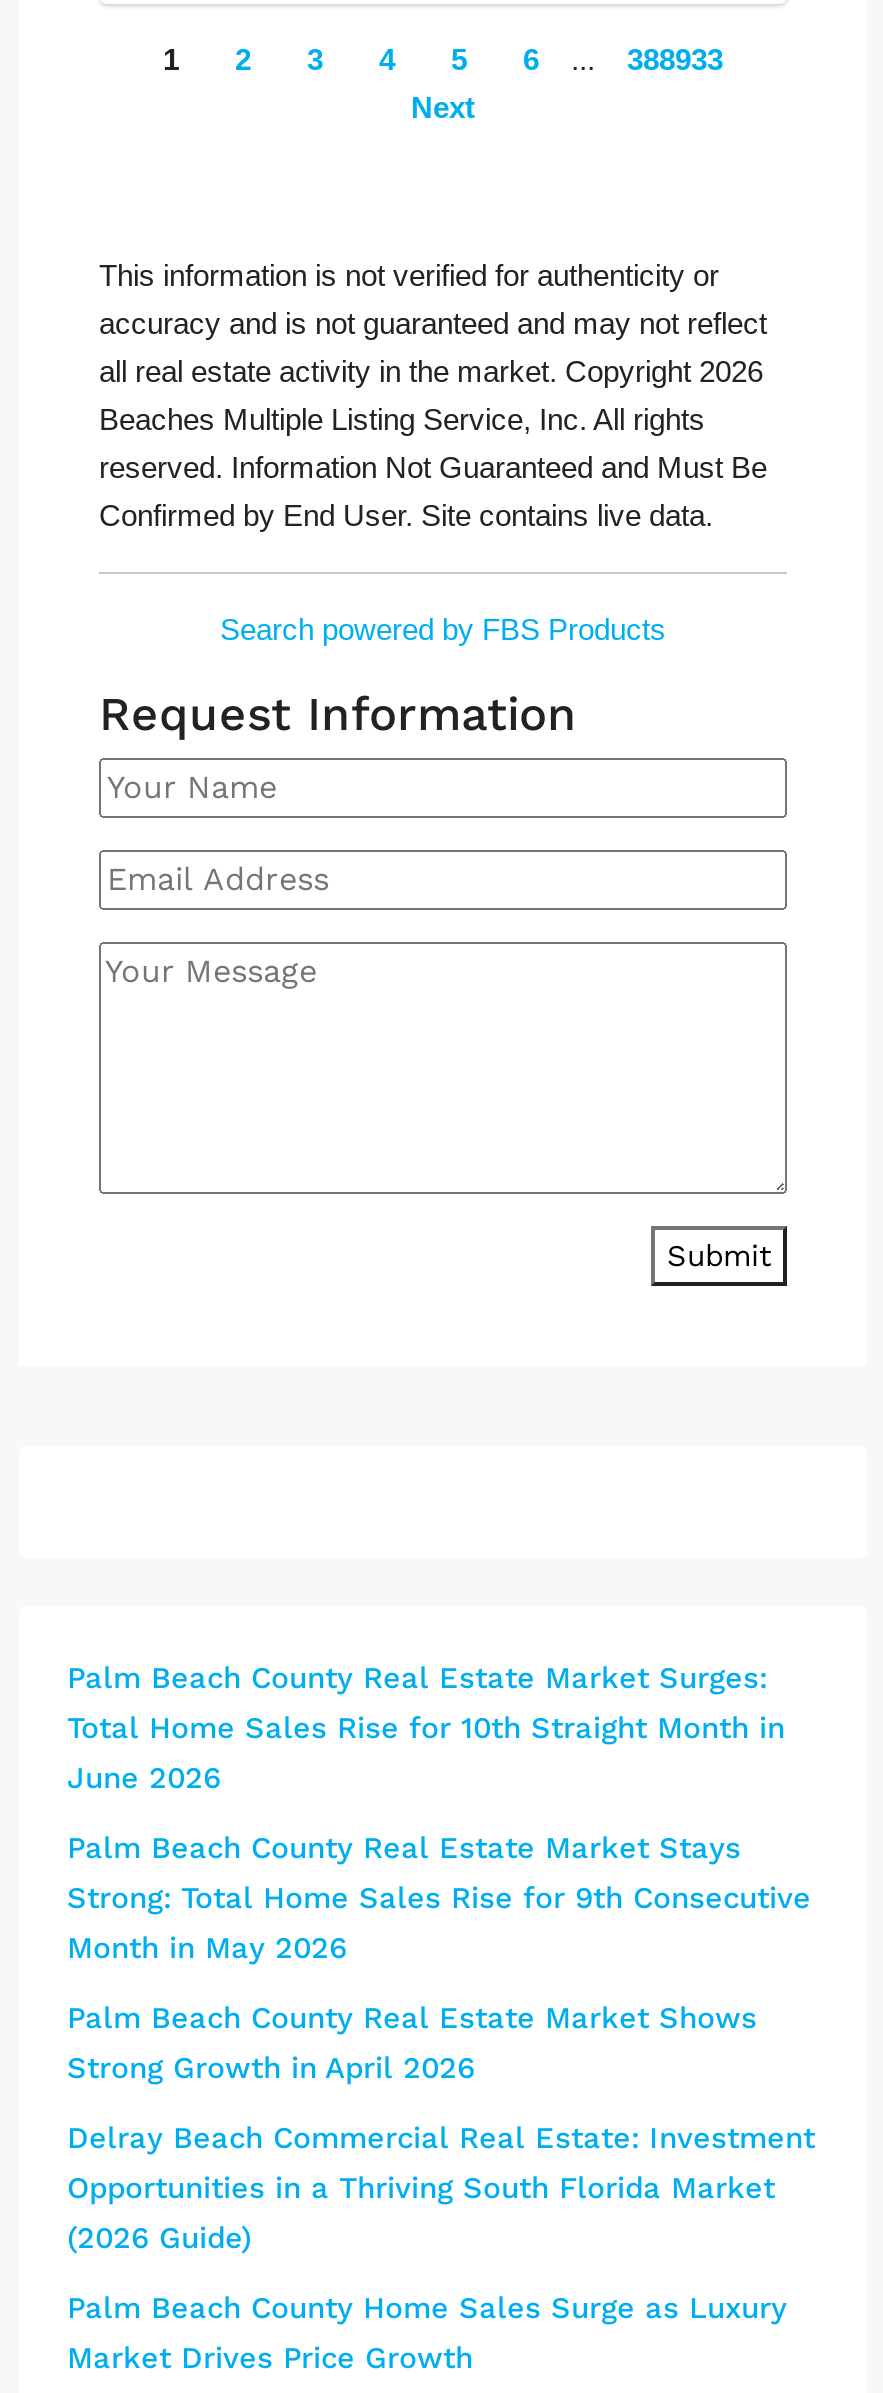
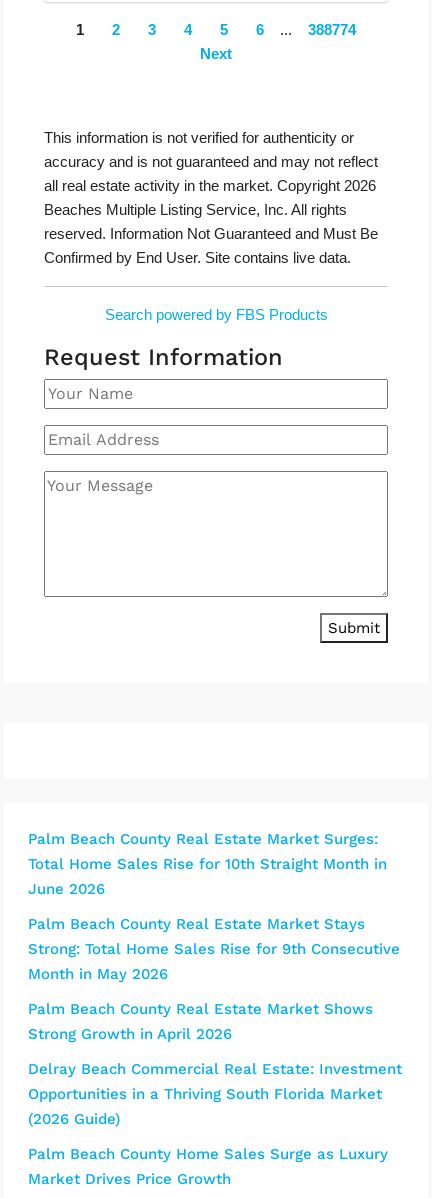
[627,42,723,76] 388933 -> [308,21,356,38] 388774

